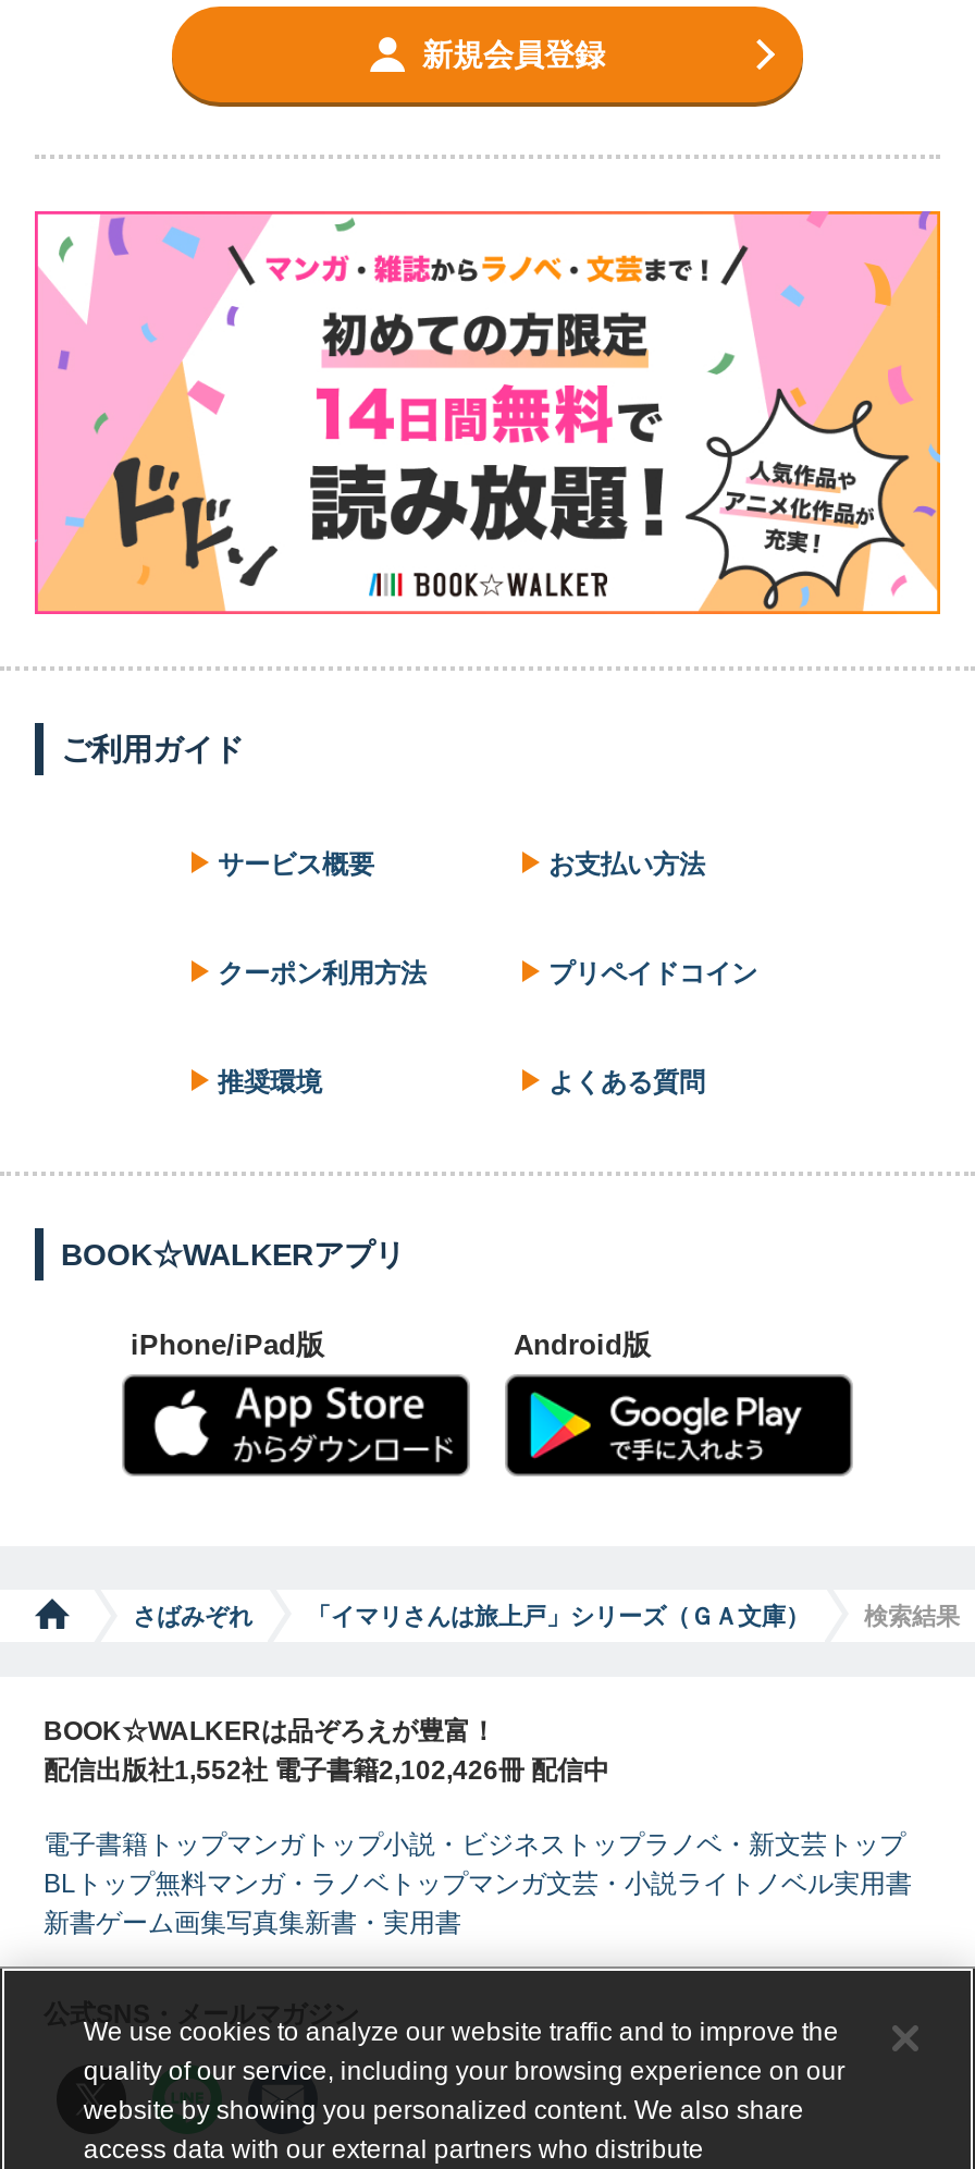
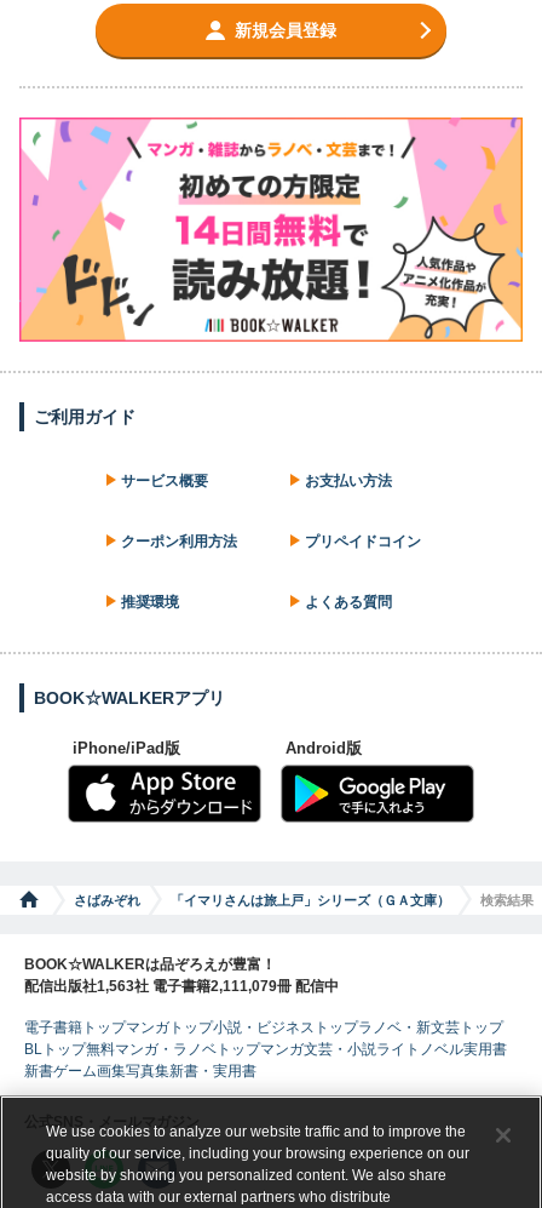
[44,1755,609,1786] 配信出版社1,552社 電子書籍2,102,426冊 配信中 -> [24,977,339,994] 配信出版社1,563社 電子書籍2,111,079冊 配信中

